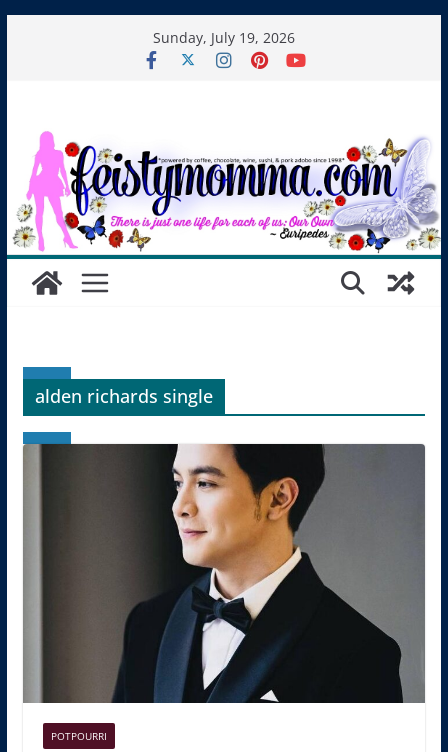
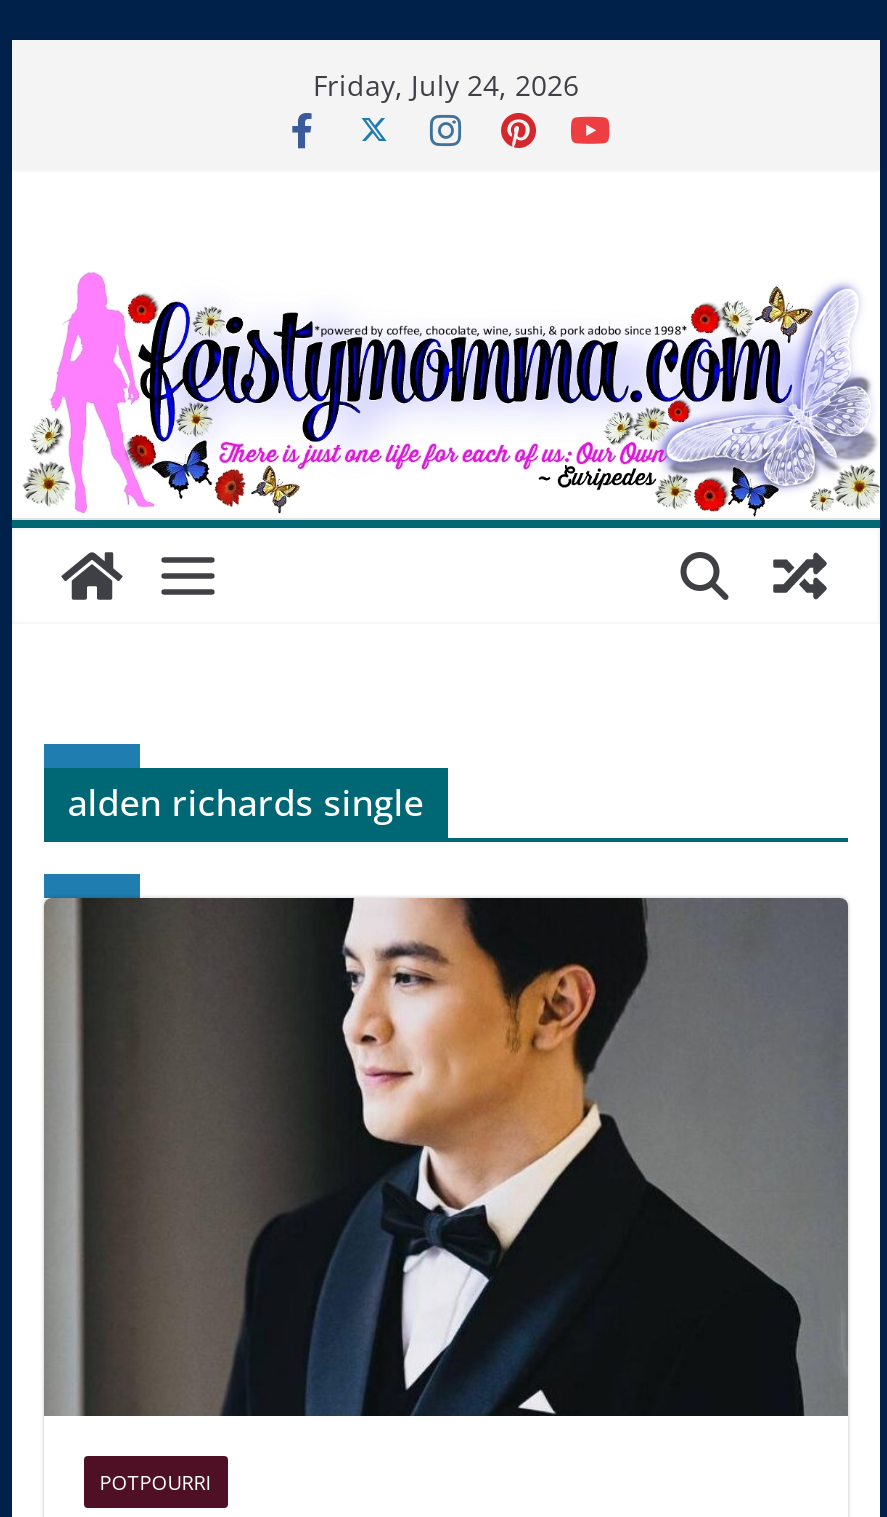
[153,28,295,47] Sunday, July 19, 2026 -> [313,66,579,104] Friday, July 24, 2026

